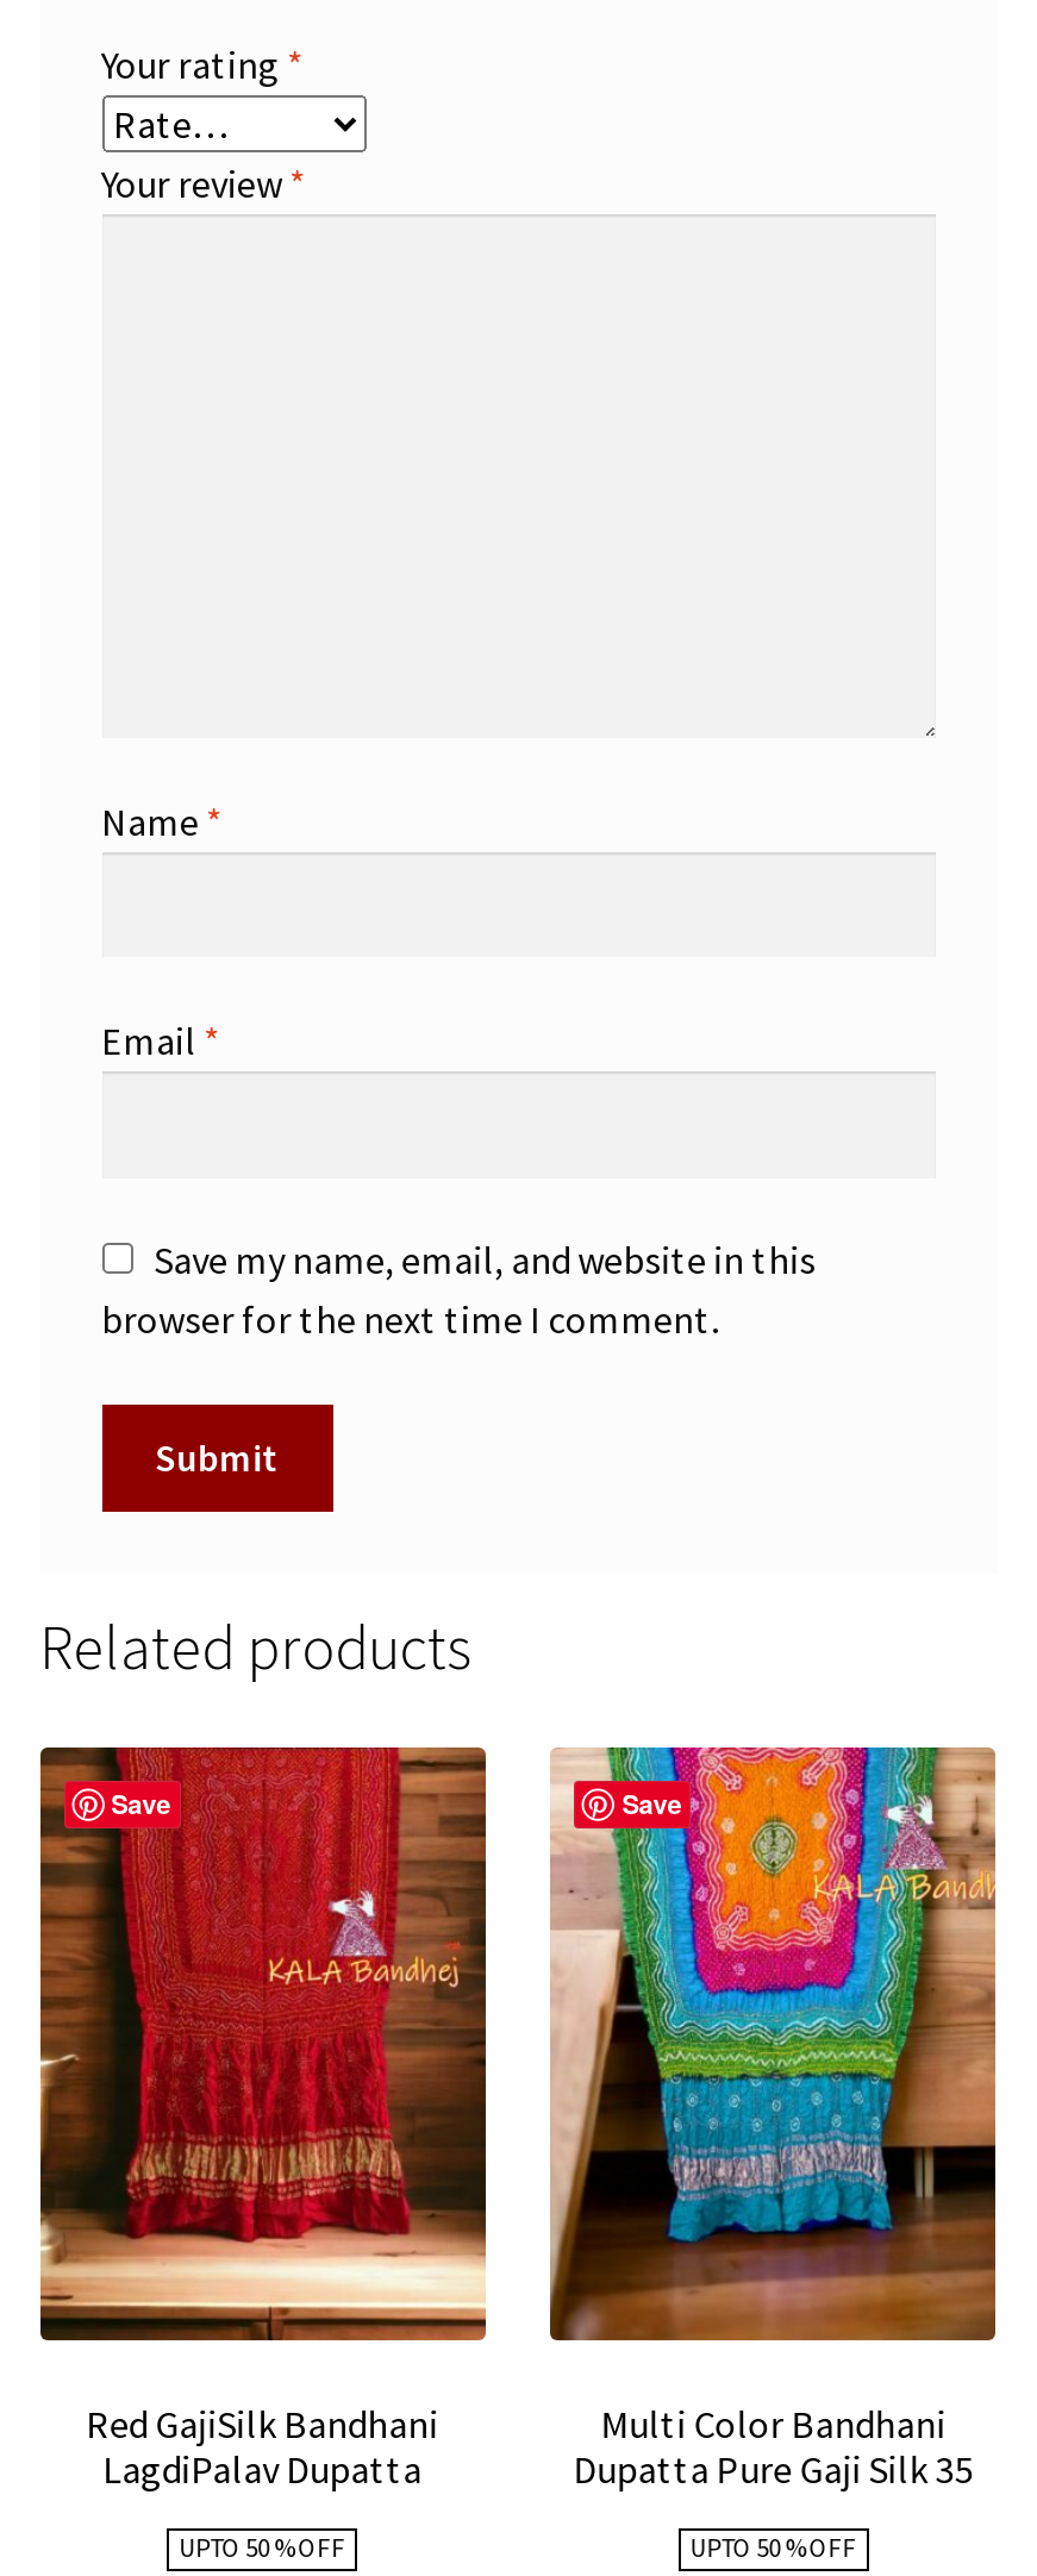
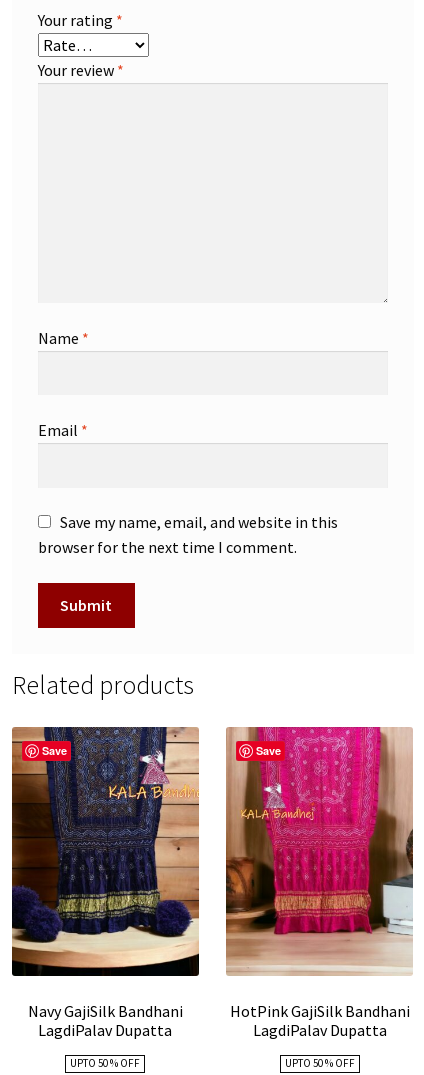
[38,1745,488,2447] [image] | Red GajiSilk Bandhani -> [11,726,200,1021] [image] | Navy GajiSilk Bandhani
[550,1745,998,2492] [image] | Multi Color Bandhani | Dupatta Pure Gaji Silk 35 -> [225,726,414,1040] [image] | HotPink GajiSilk Bandhani | LagdiPalav Dupatta

